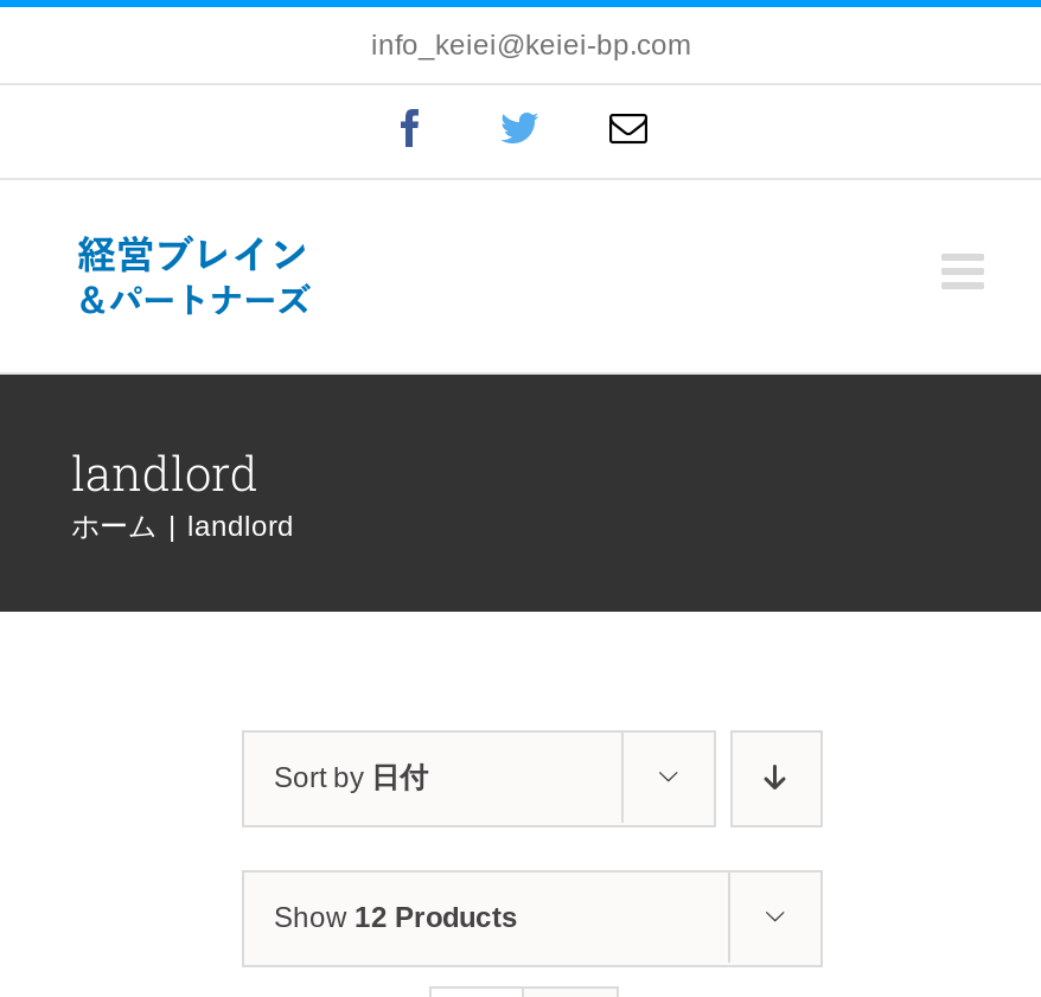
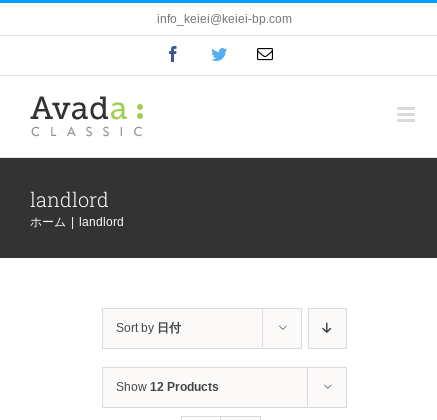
[74,228,339,322] [image] -> [29,95,144,137] [image]

